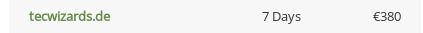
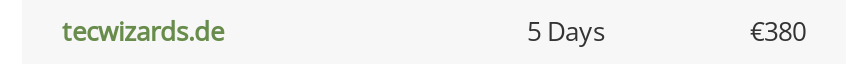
[261,7,300,25] 7 Days -> [527,13,605,49] 5 Days

